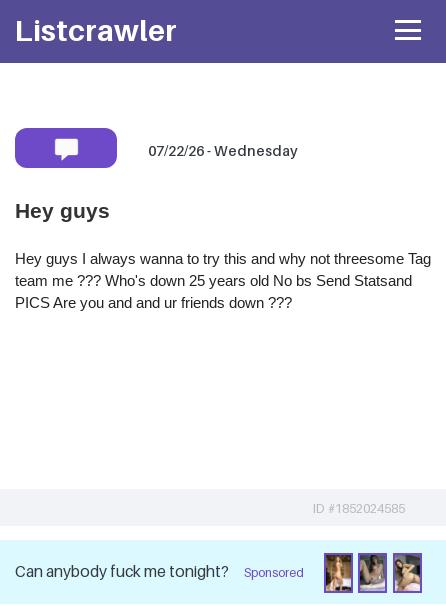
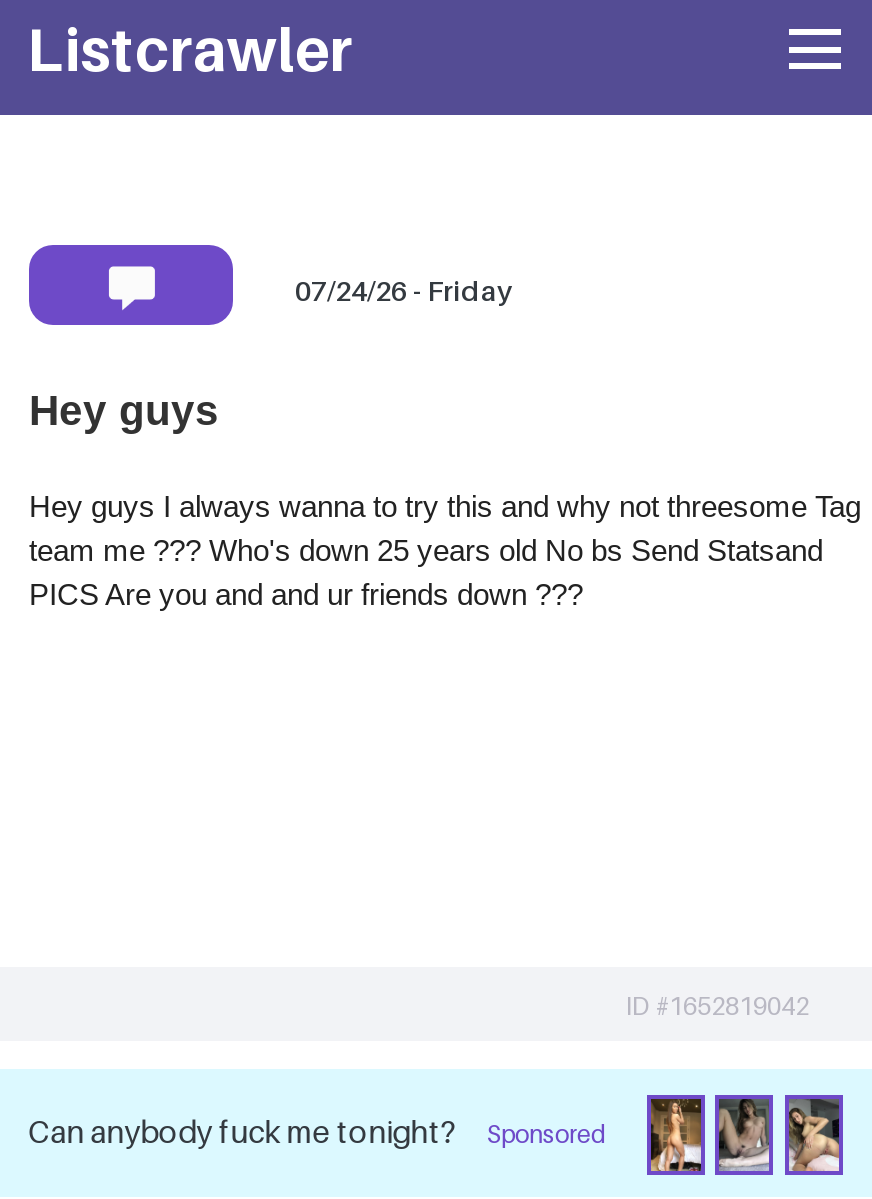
[148,142,298,159] 07/22/26 - Wednesday -> [295,273,513,307] 07/24/26 - Friday
[313,501,405,516] ID #1852024585 -> [625,991,809,1021] ID #1652819042

